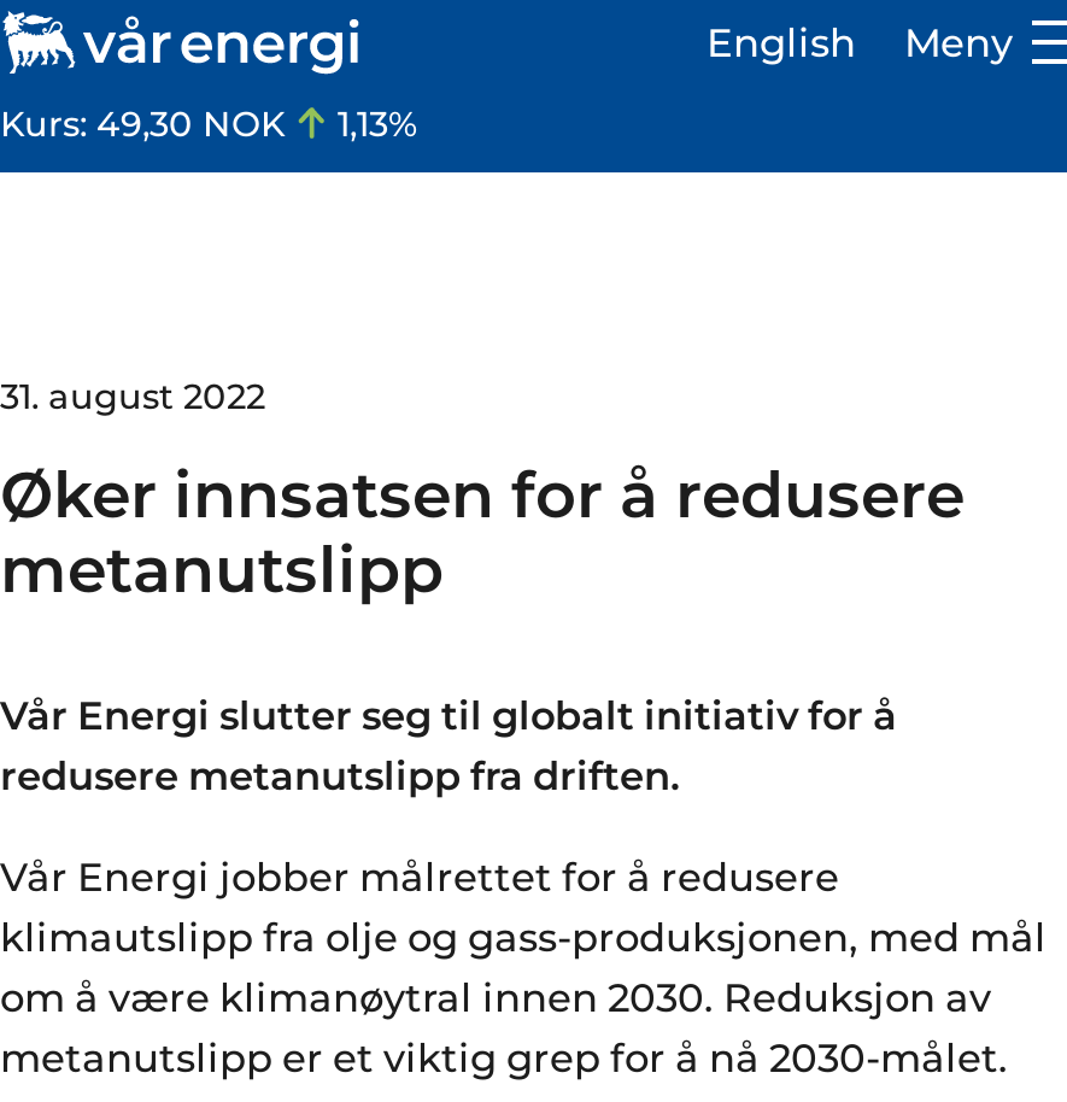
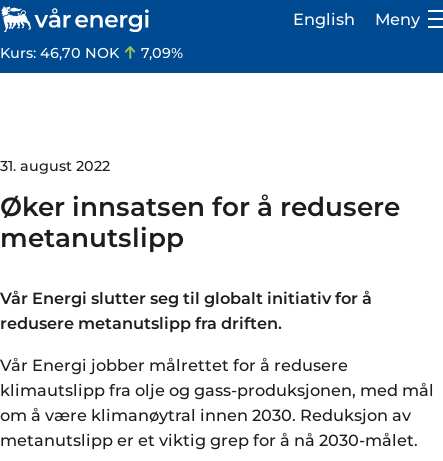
[0,102,294,146] Kurs: 49,30 NOK -> [0,44,123,62] Kurs: 46,70 NOK
[328,102,417,146] 1,13% -> [137,44,183,62] 7,09%

